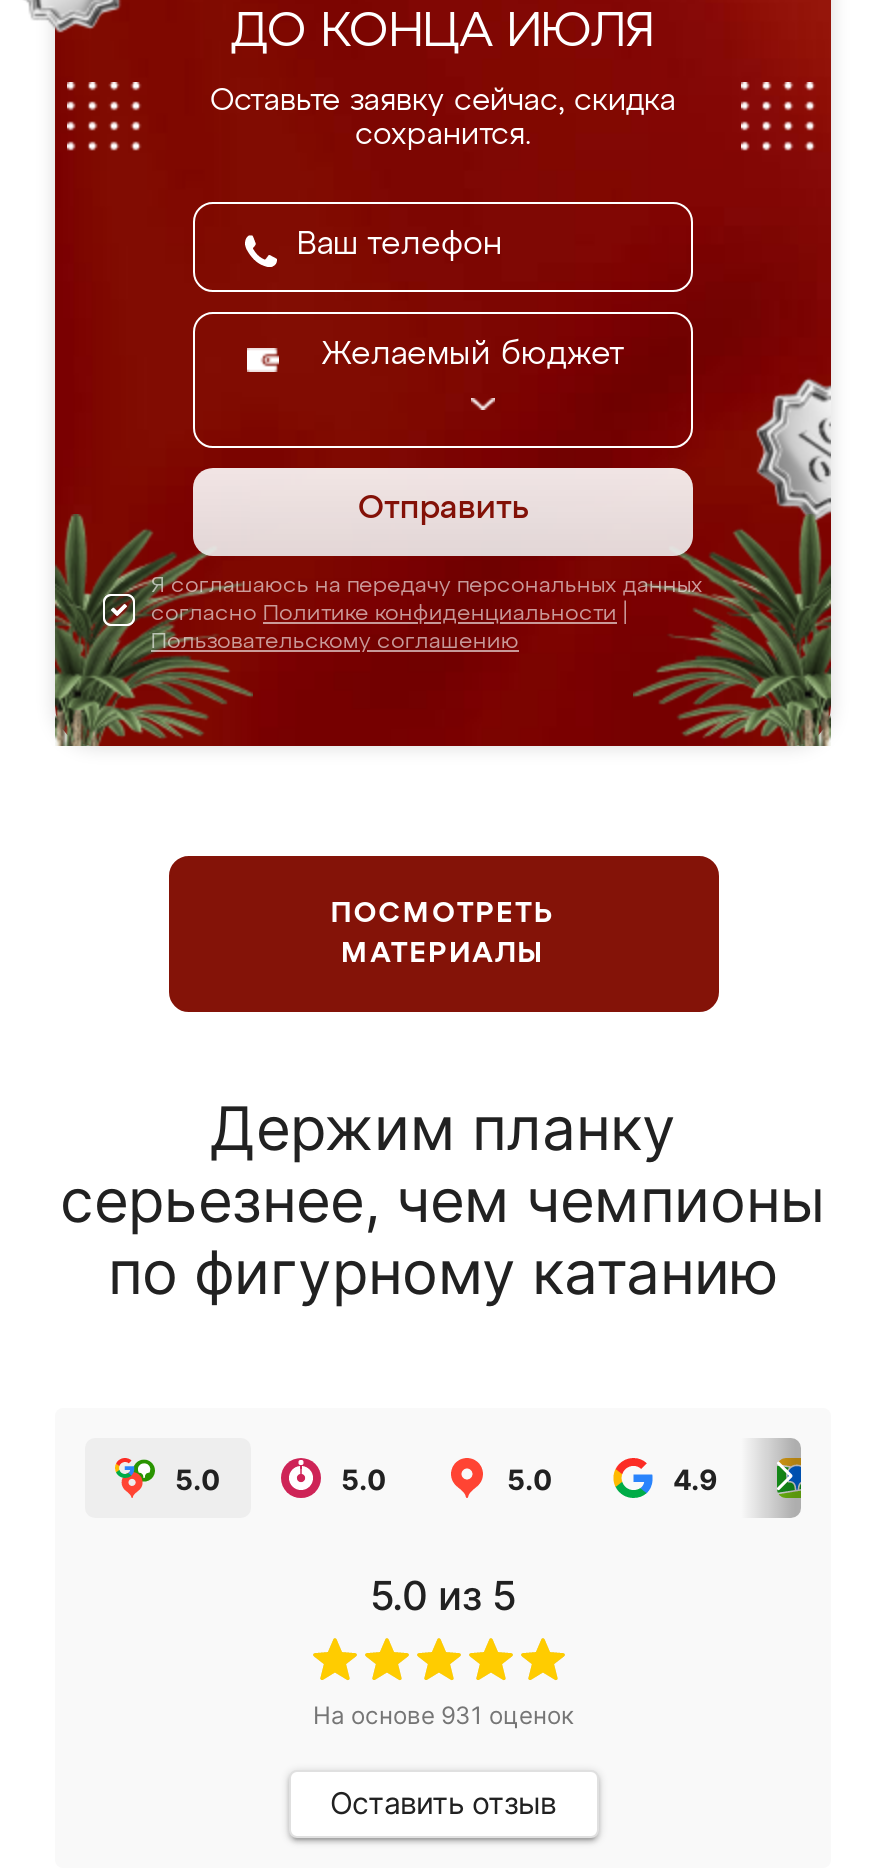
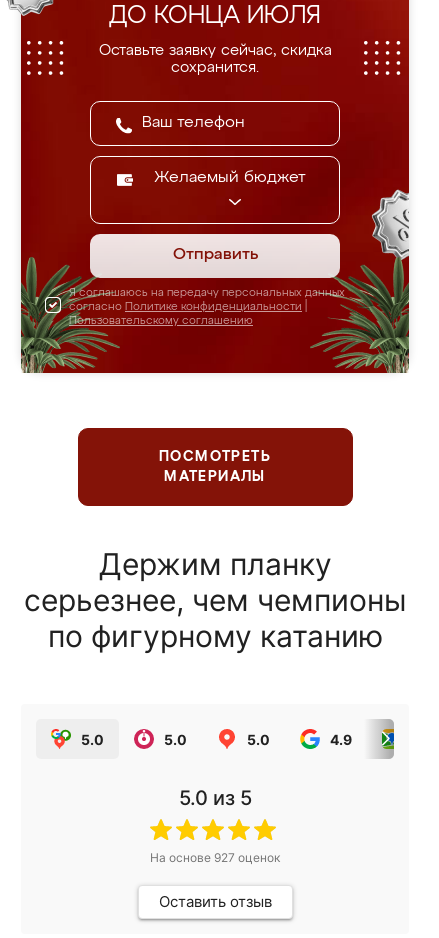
[313,1700,573,1730] На основе 931 оценок -> [150,850,280,865] На основе 927 оценок

